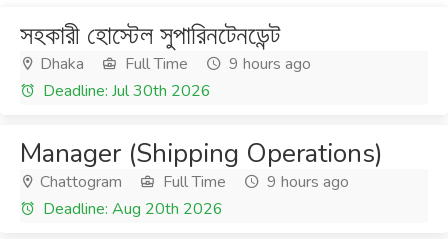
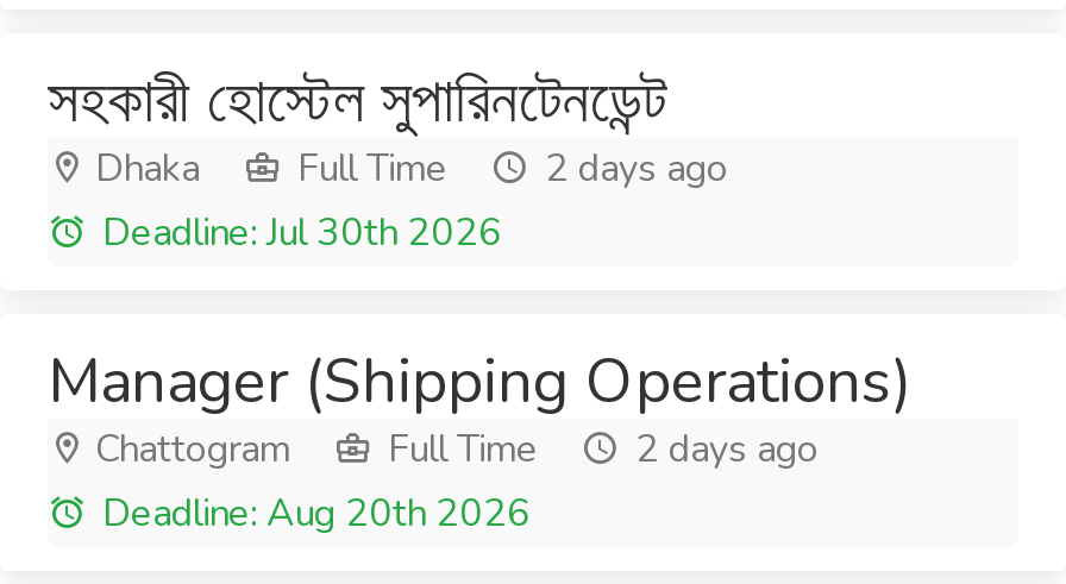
[36,53,311,75] Dhaka Full Time 9 hours ago -> [86,143,728,195] Dhaka Full Time 2 days ago
[36,171,349,193] Chattogram Full Time 9 hours ago -> [86,423,819,476] Chattogram Full Time 2 days ago

